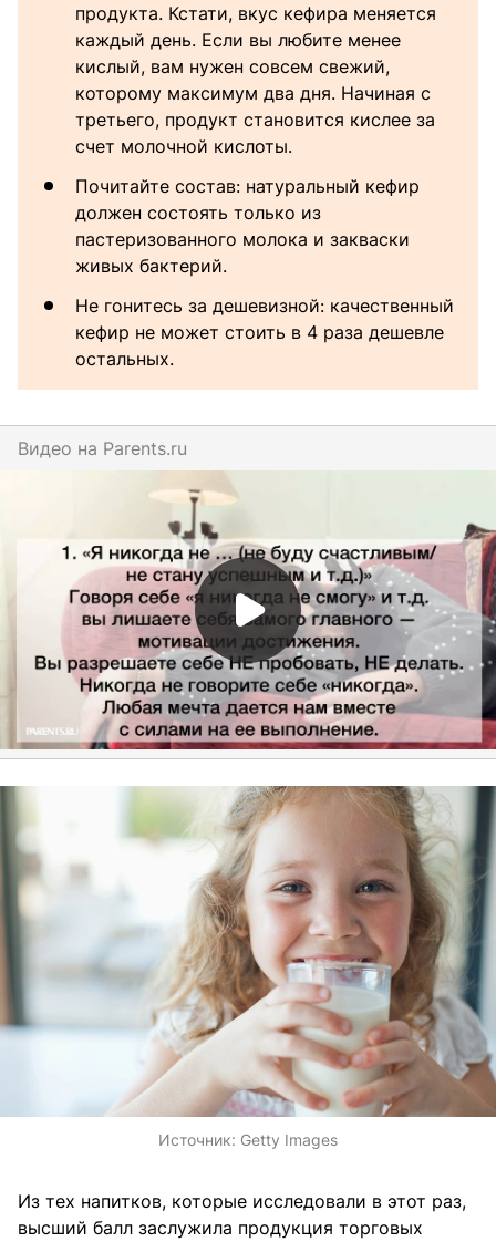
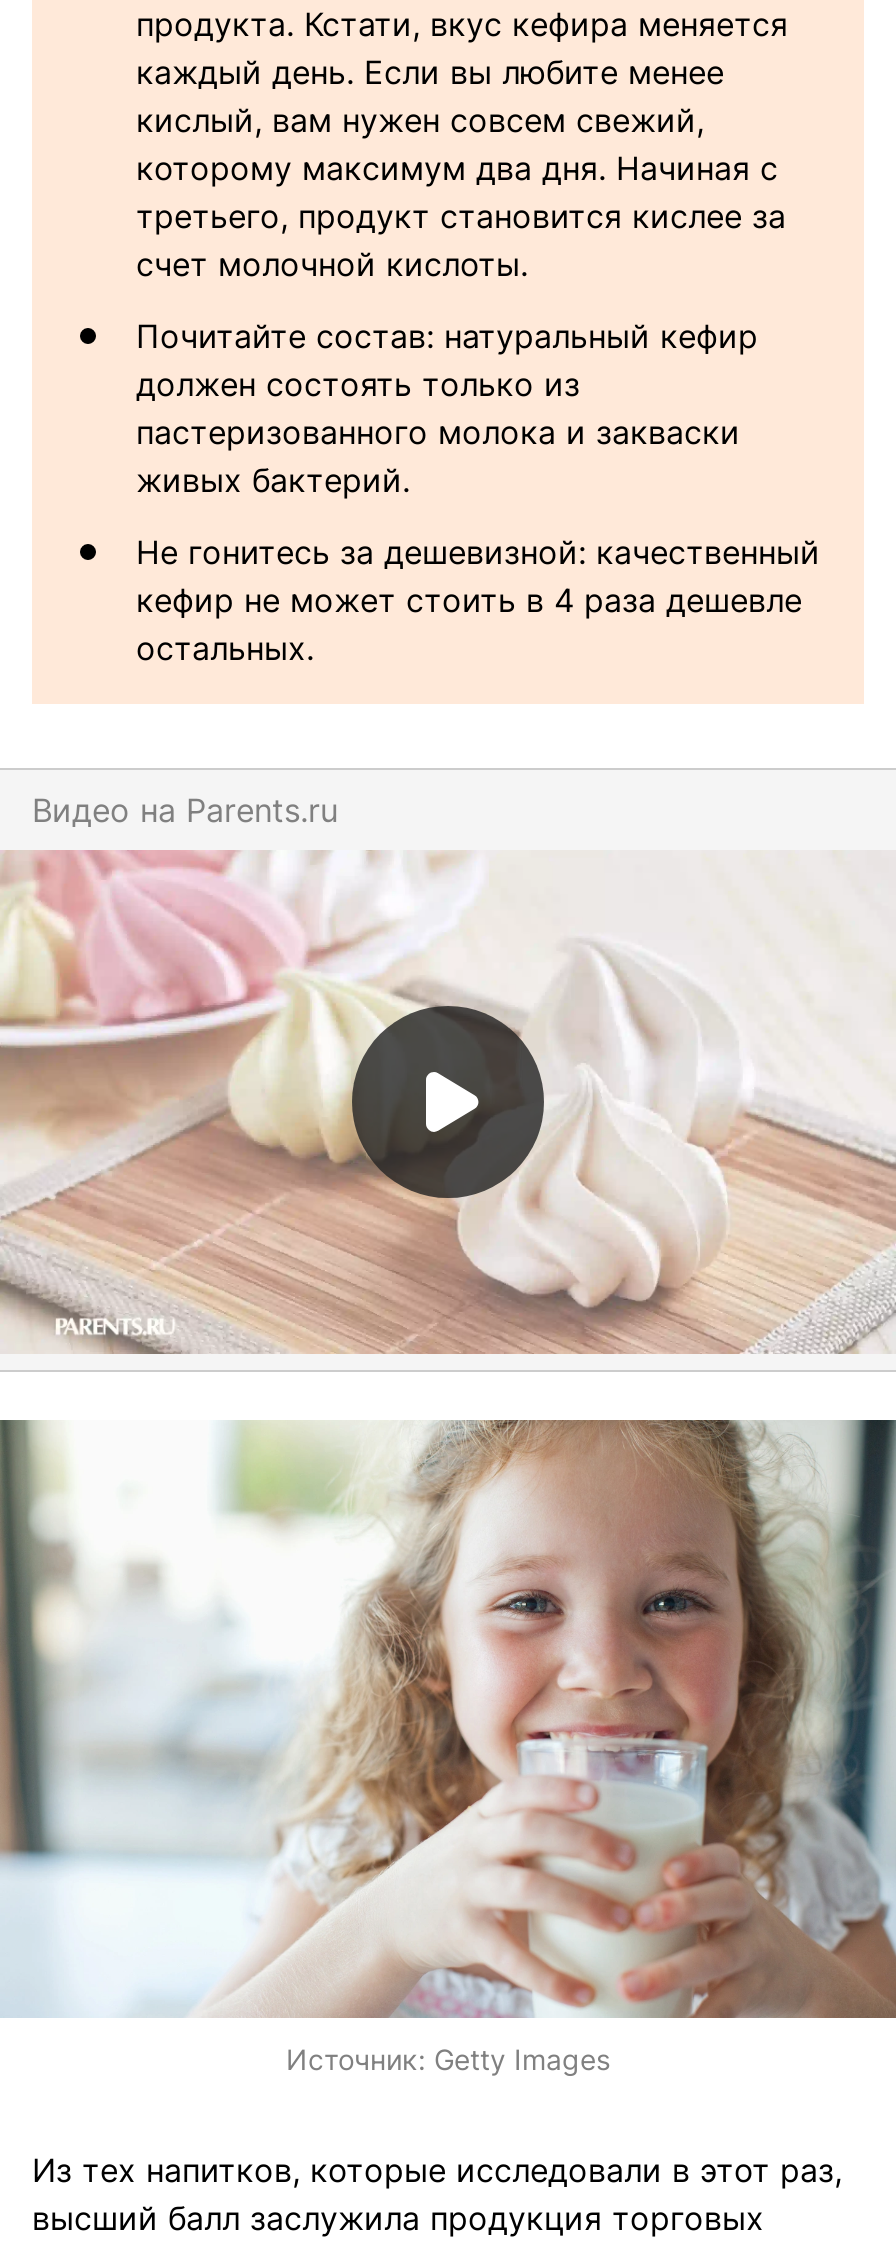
[3,470,493,751] [image] -> [6,848,890,1354] [image]

